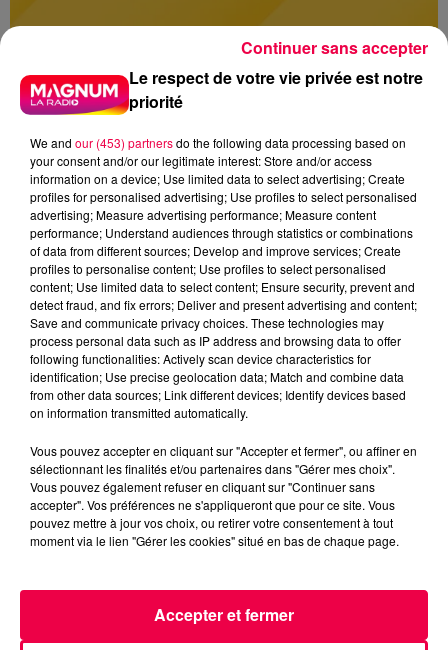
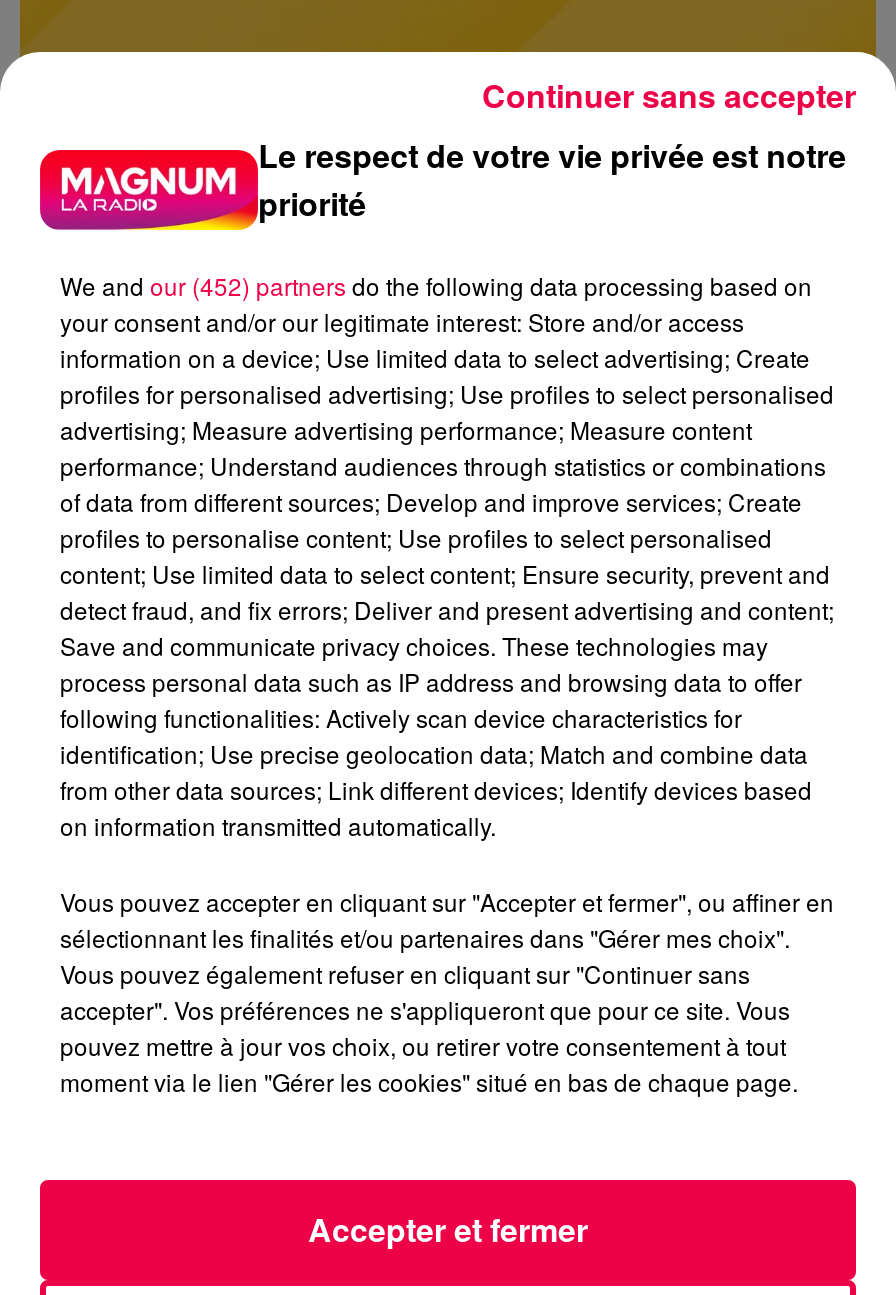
[30,133,406,150] We and our (453) partners do the following data processing based on -> [60,267,812,301] We and our (452) partners do the following data processing based on

